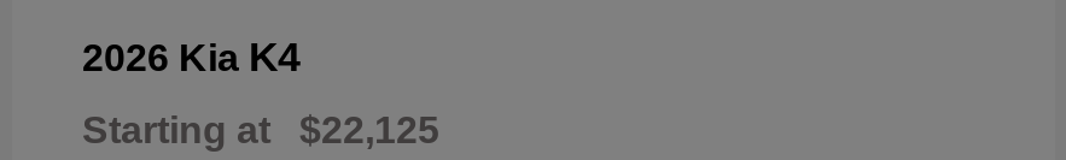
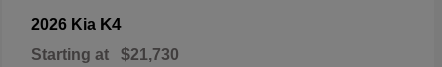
[82,110,439,151] Starting at $22,125 -> [31,46,179,63] Starting at $21,730

